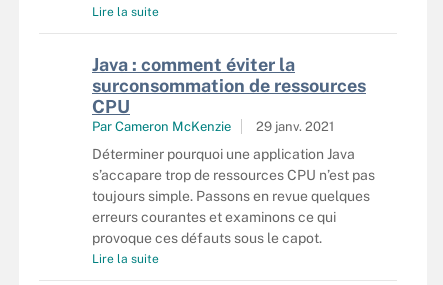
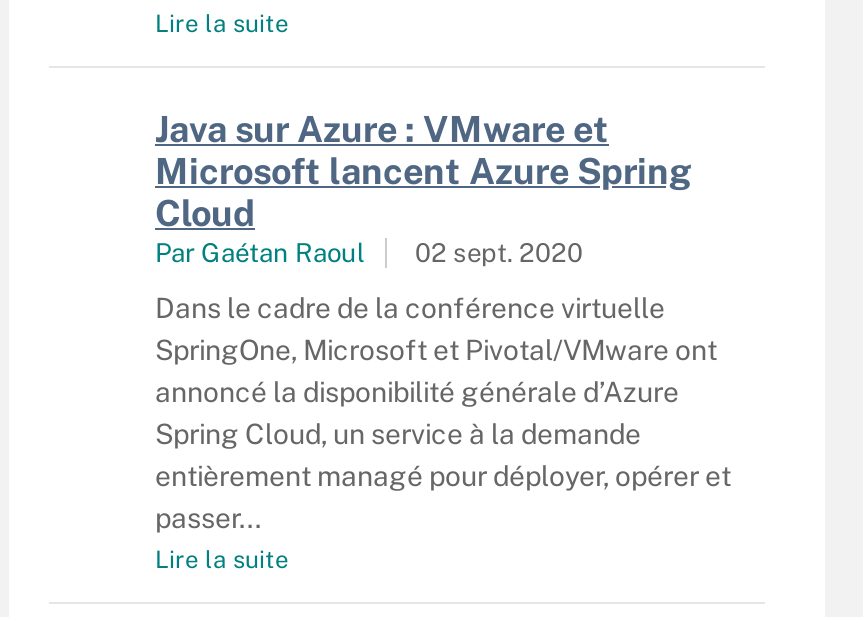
[92,54,366,134] Java : comment éviter la | surconsommation de ressources | CPU | Par Cameron McKenzie | 29 janv. 2021 -> [155,108,691,268] Java sur Azure : VMware et | Microsoft lancent Azure Spring | Cloud | Par Gaétan Raoul | 02 sept. 2020
[92,146,375,246] Déterminer pourquoi une application Java | s’accapare trop de ressources CPU n’est pas | toujours simple. Passons en revue quelques | erreurs courantes et examinons ce qui | provoque ces défauts sous le capot. -> [155,292,731,534] Dans le cadre de la conférence virtuelle | SpringOne, Microsoft et Pivotal/VMware ont | annoncé la disponibilité générale d’Azure | Spring Cloud, un service à la demande | entièrement managé pour déployer, opérer et | passer...

